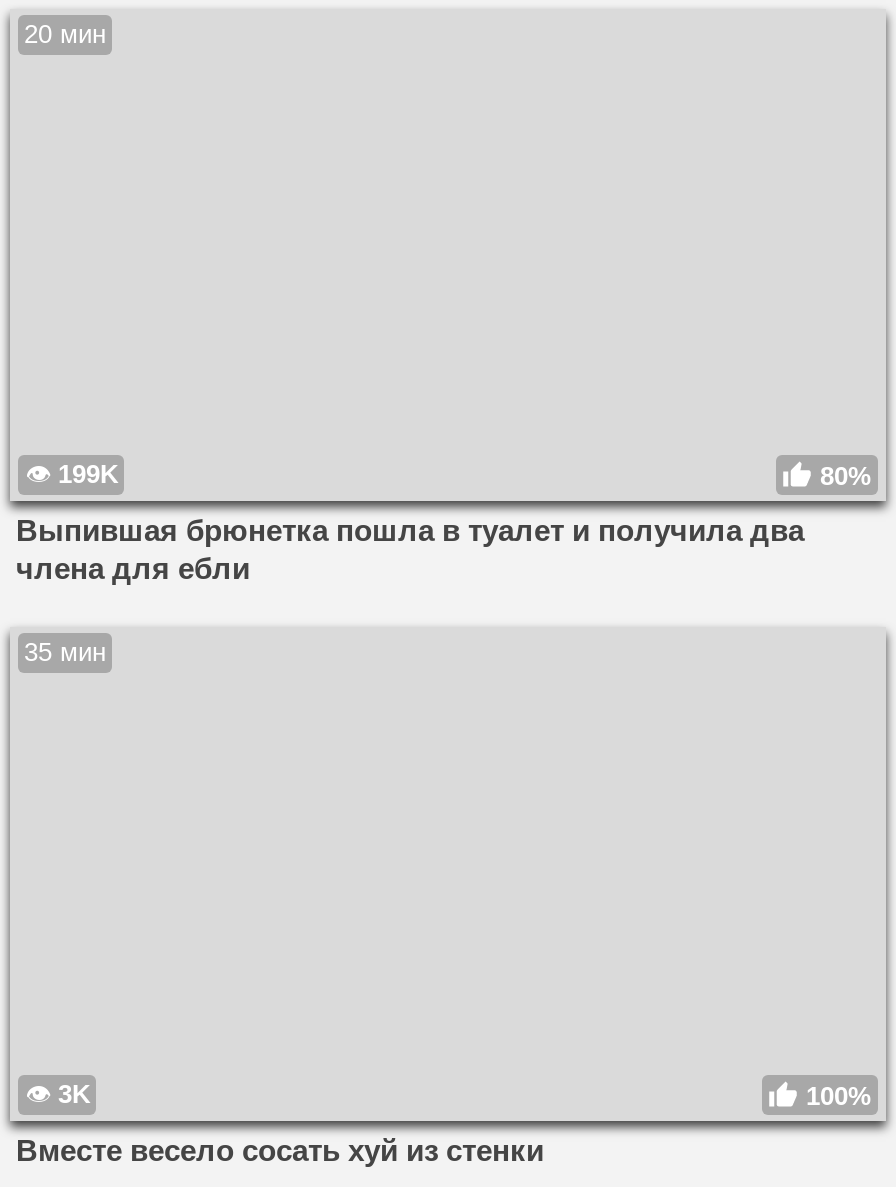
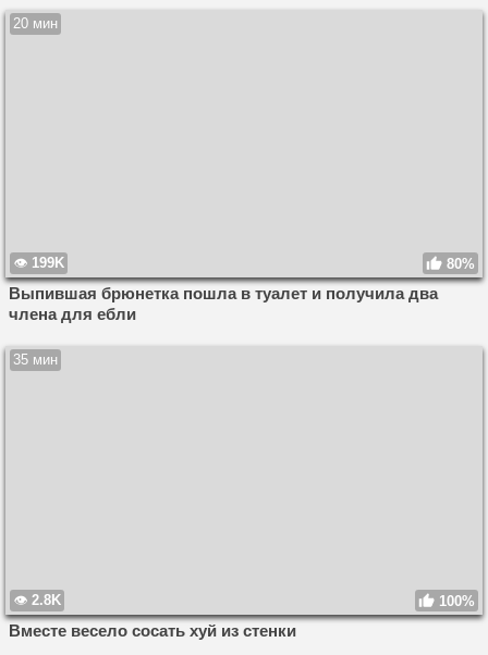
[58,1079,90,1109] 3K -> [32,592,61,608] 2.8K

